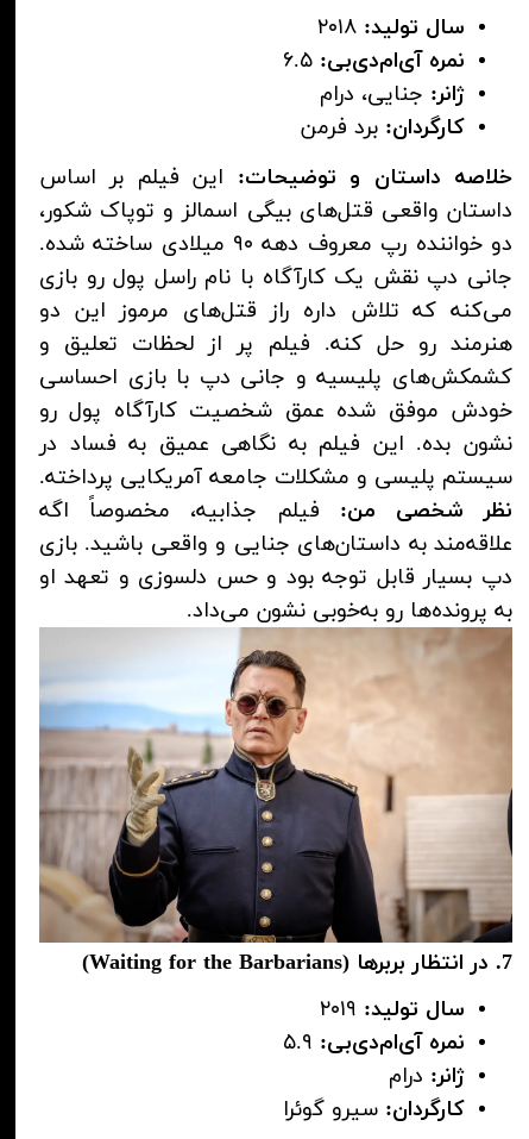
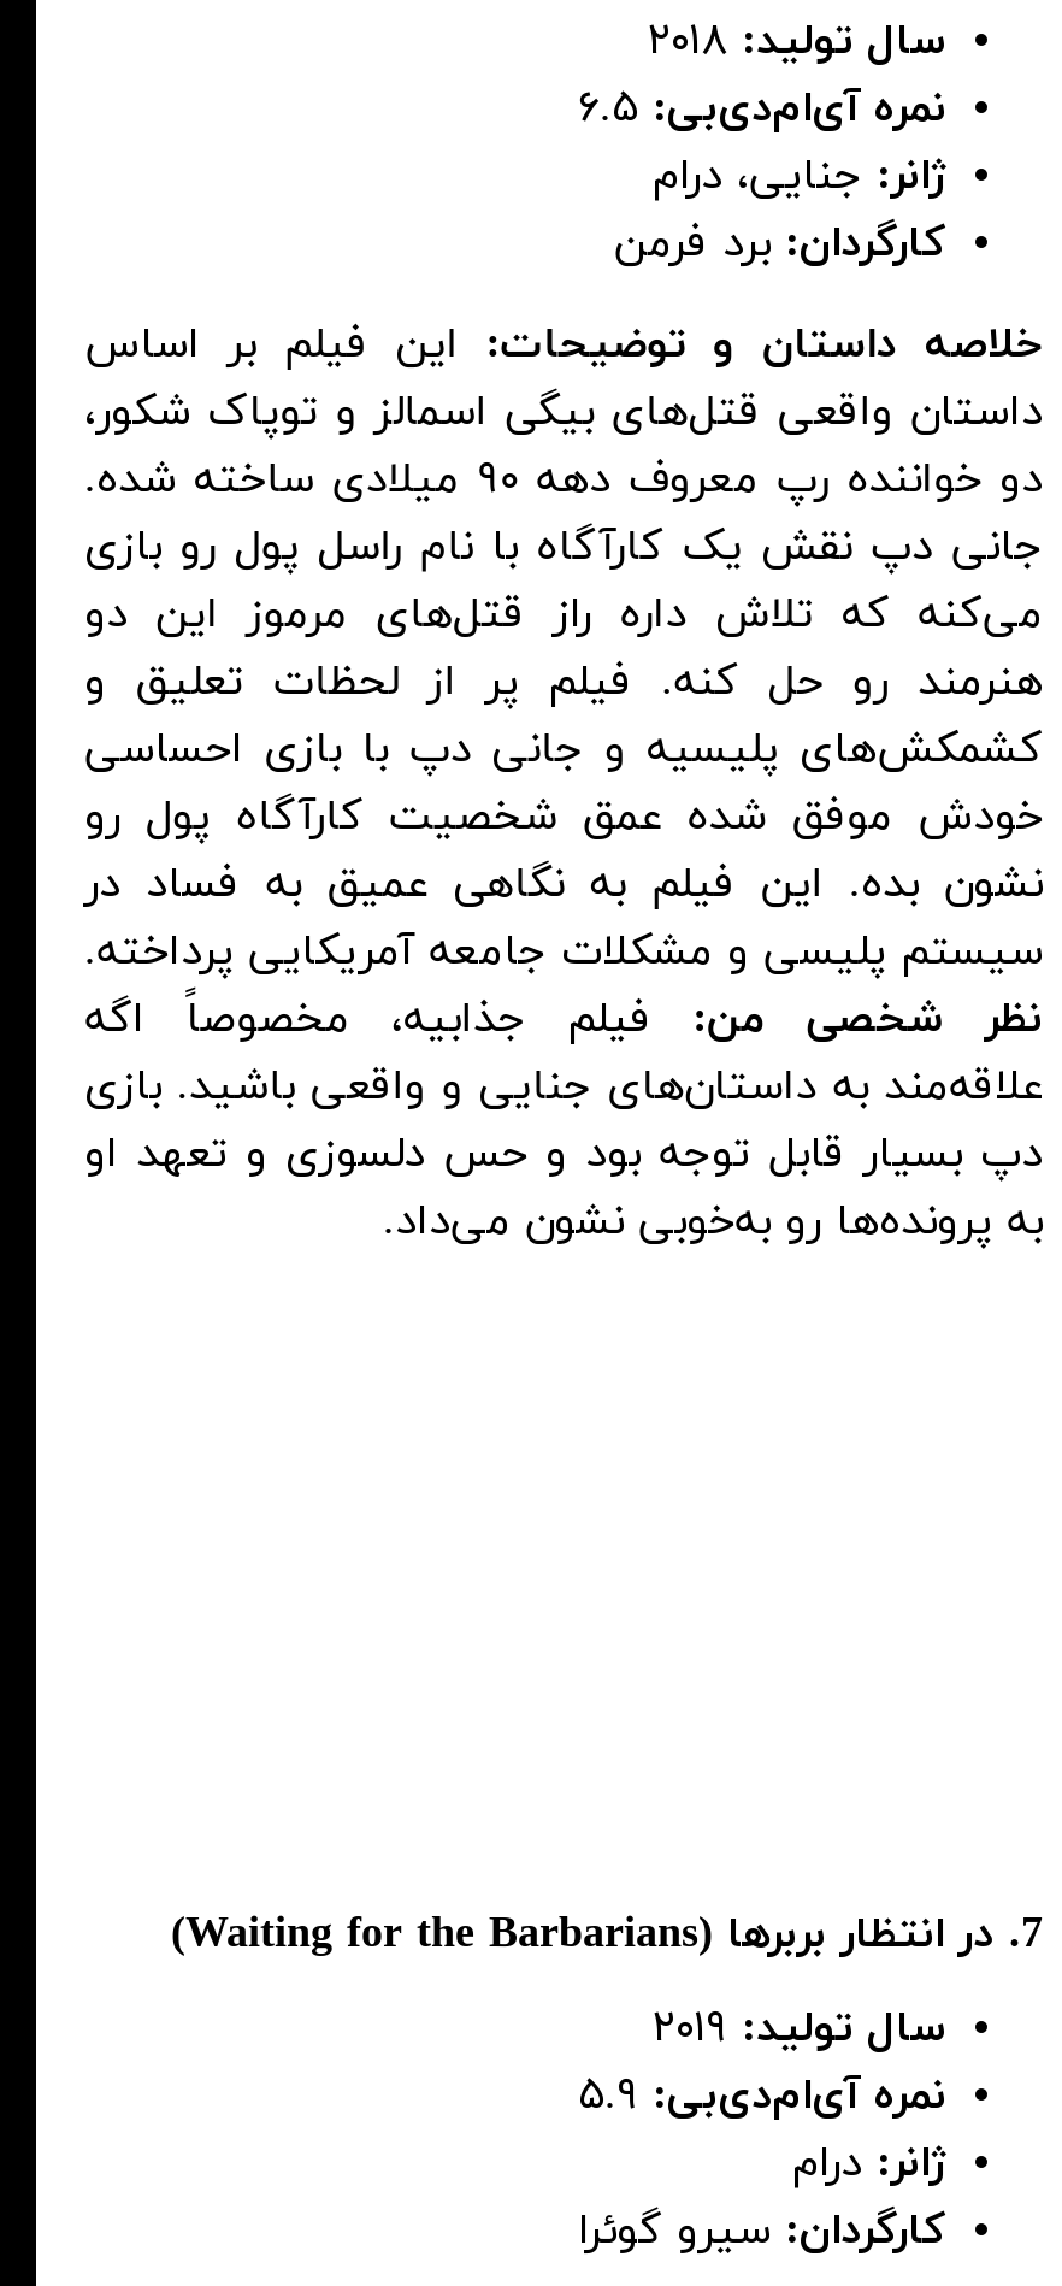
[38,627,514,944] [image] -> none

